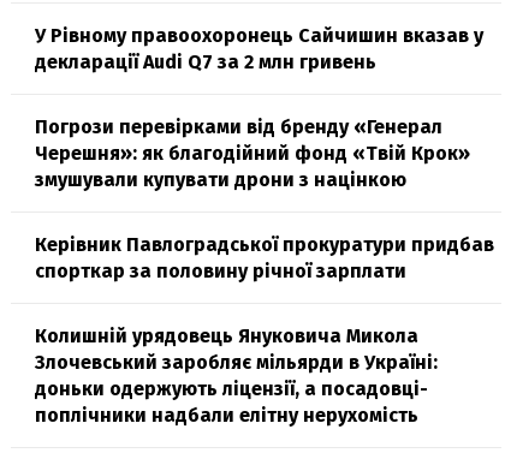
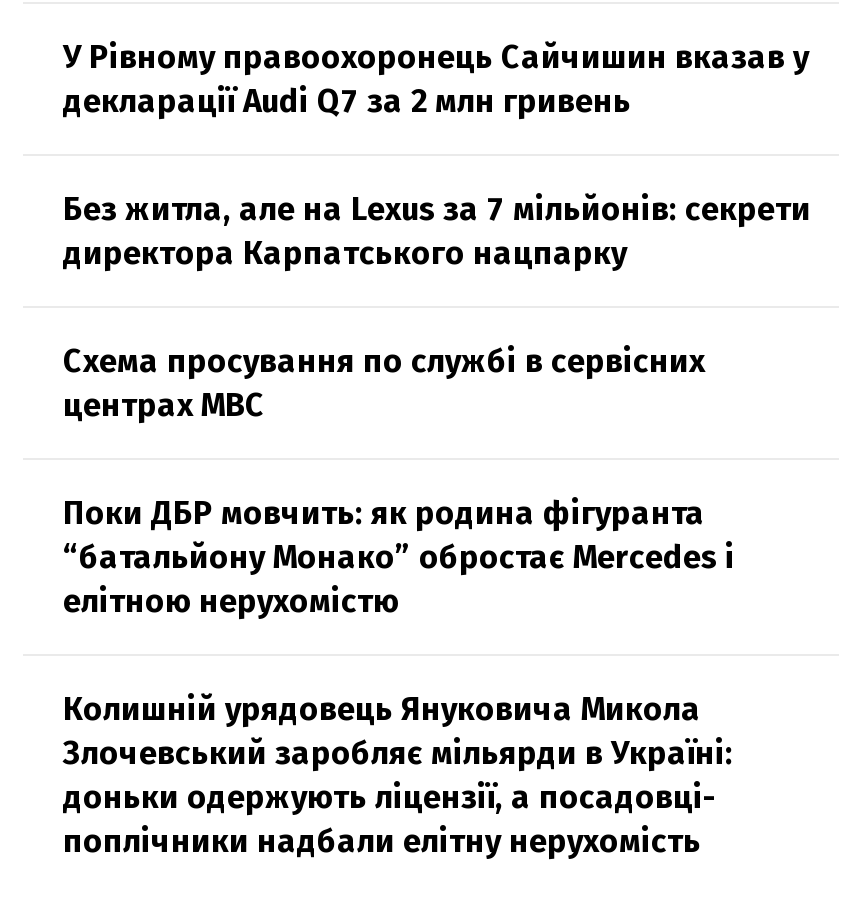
[35,115,494,282] Погрози перевірками від бренду «Генерал | Черешня»: як благодійний фонд «Твій Крок» | змушували купувати дрони з націнкою | Керівник Павлоградської прокуратури придбав | спорткар за половину річної зарплати -> [63,191,811,621] Без житла, але на Lexus за 7 мільйонів: секрети | директора Карпатського нацпарку | Схема просування по службі в сервісних | центрах МВС | Поки ДБР мовчить: як родина фігуранта | “батальйону Монако” обростає Mercedes і | елітною нерухомістю

